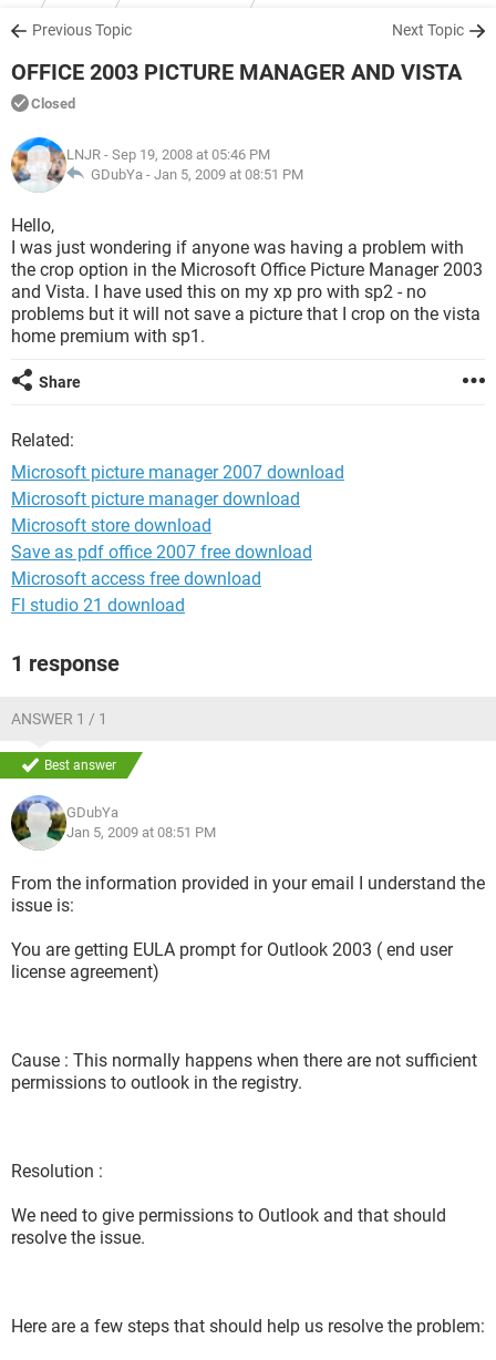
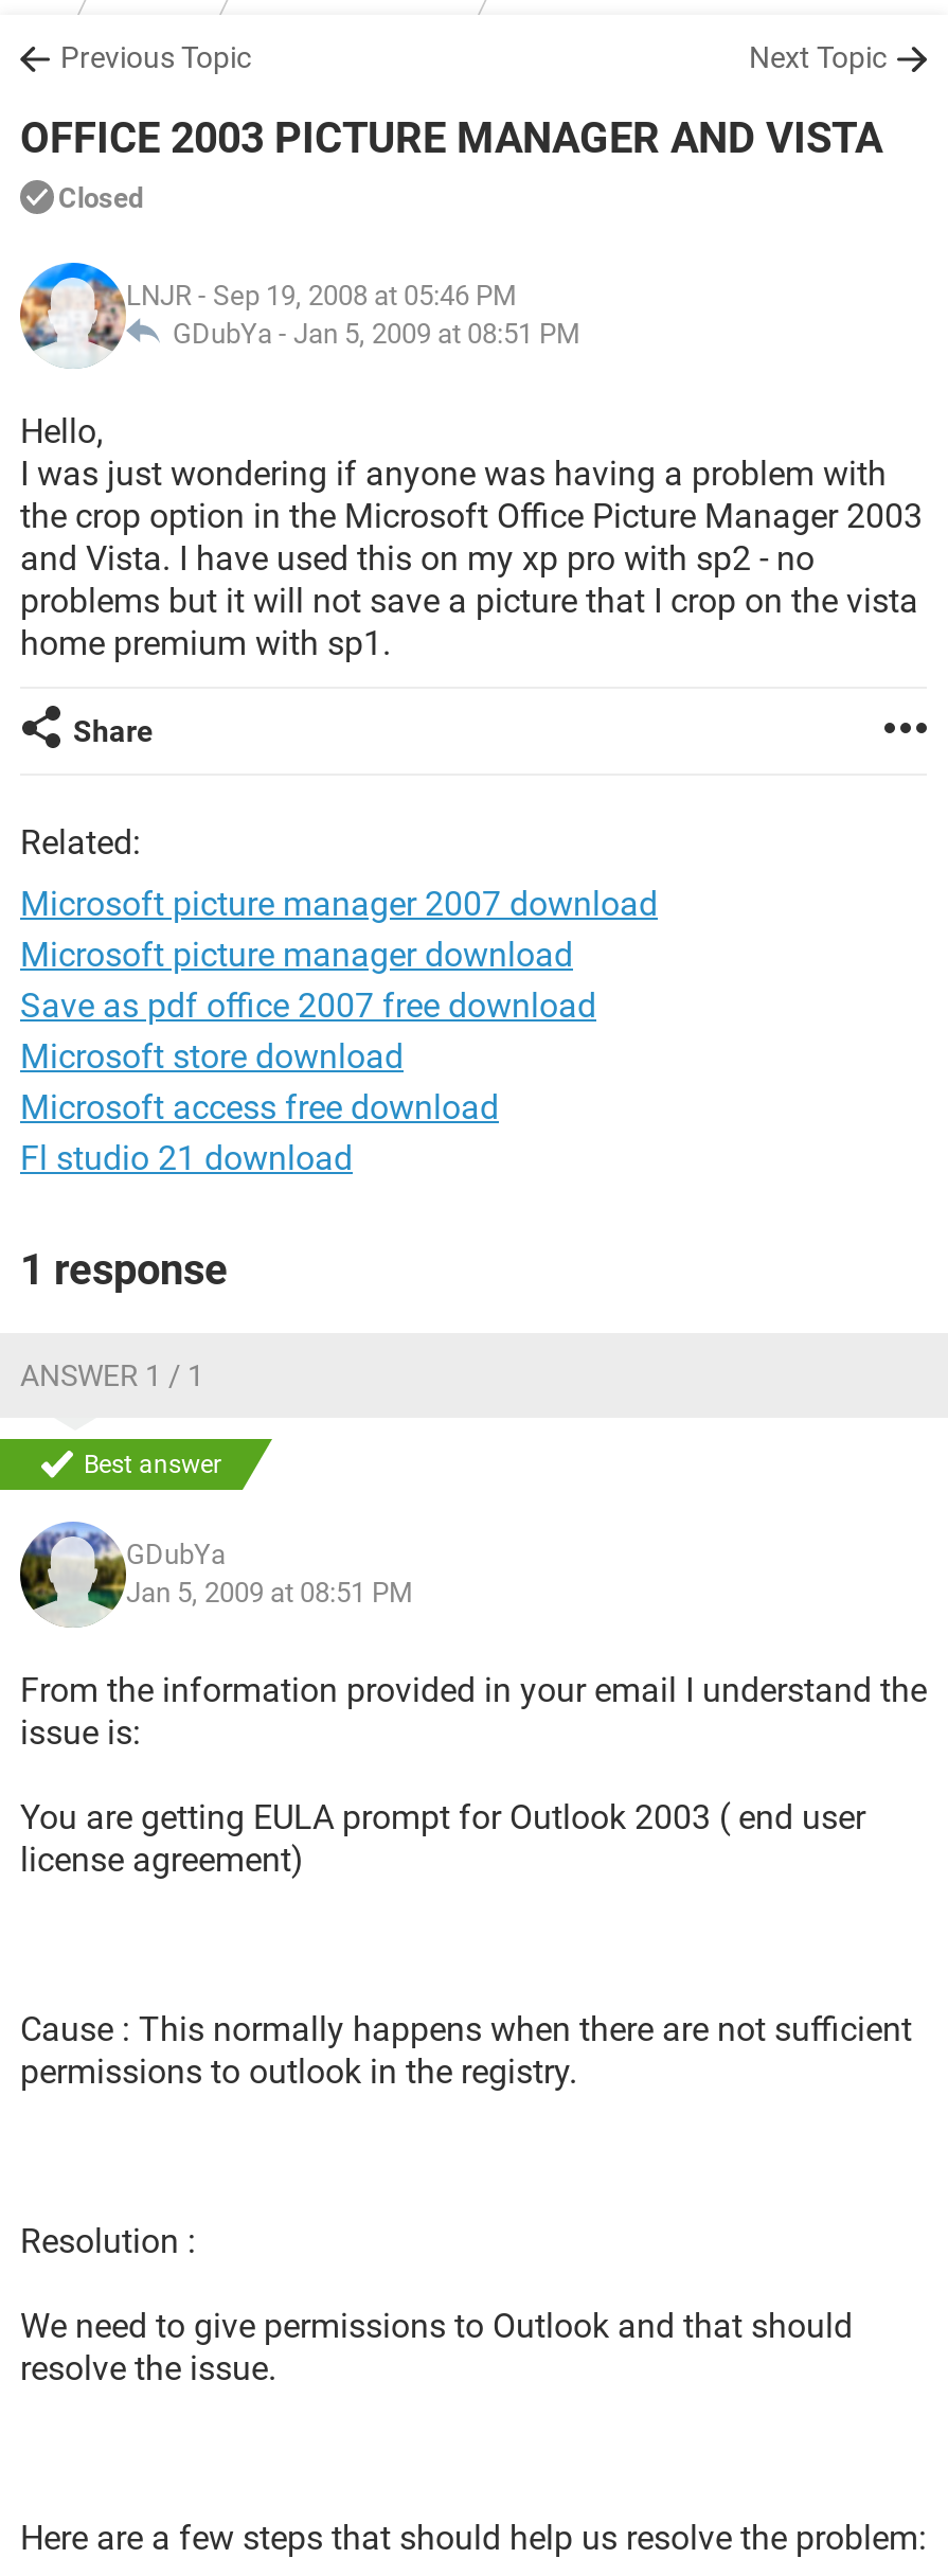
moved [11,515,211,536] -> [20,1036,404,1077]: Microsoft store download
moved [11,542,312,563] -> [20,985,596,1026]: Save as pdf office 2007 free download

